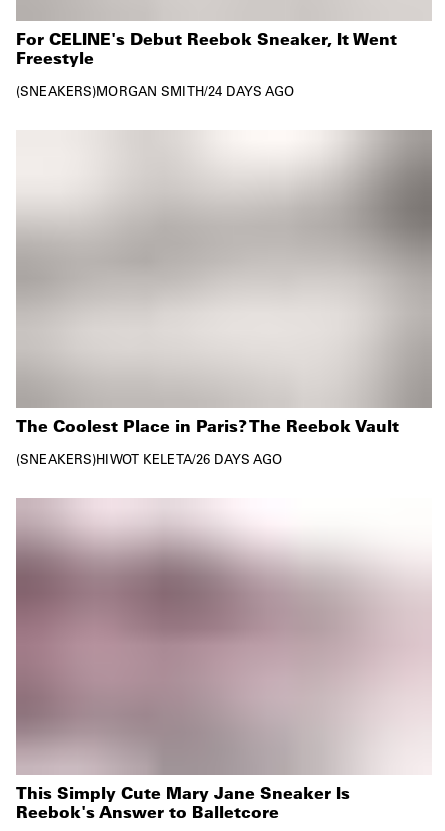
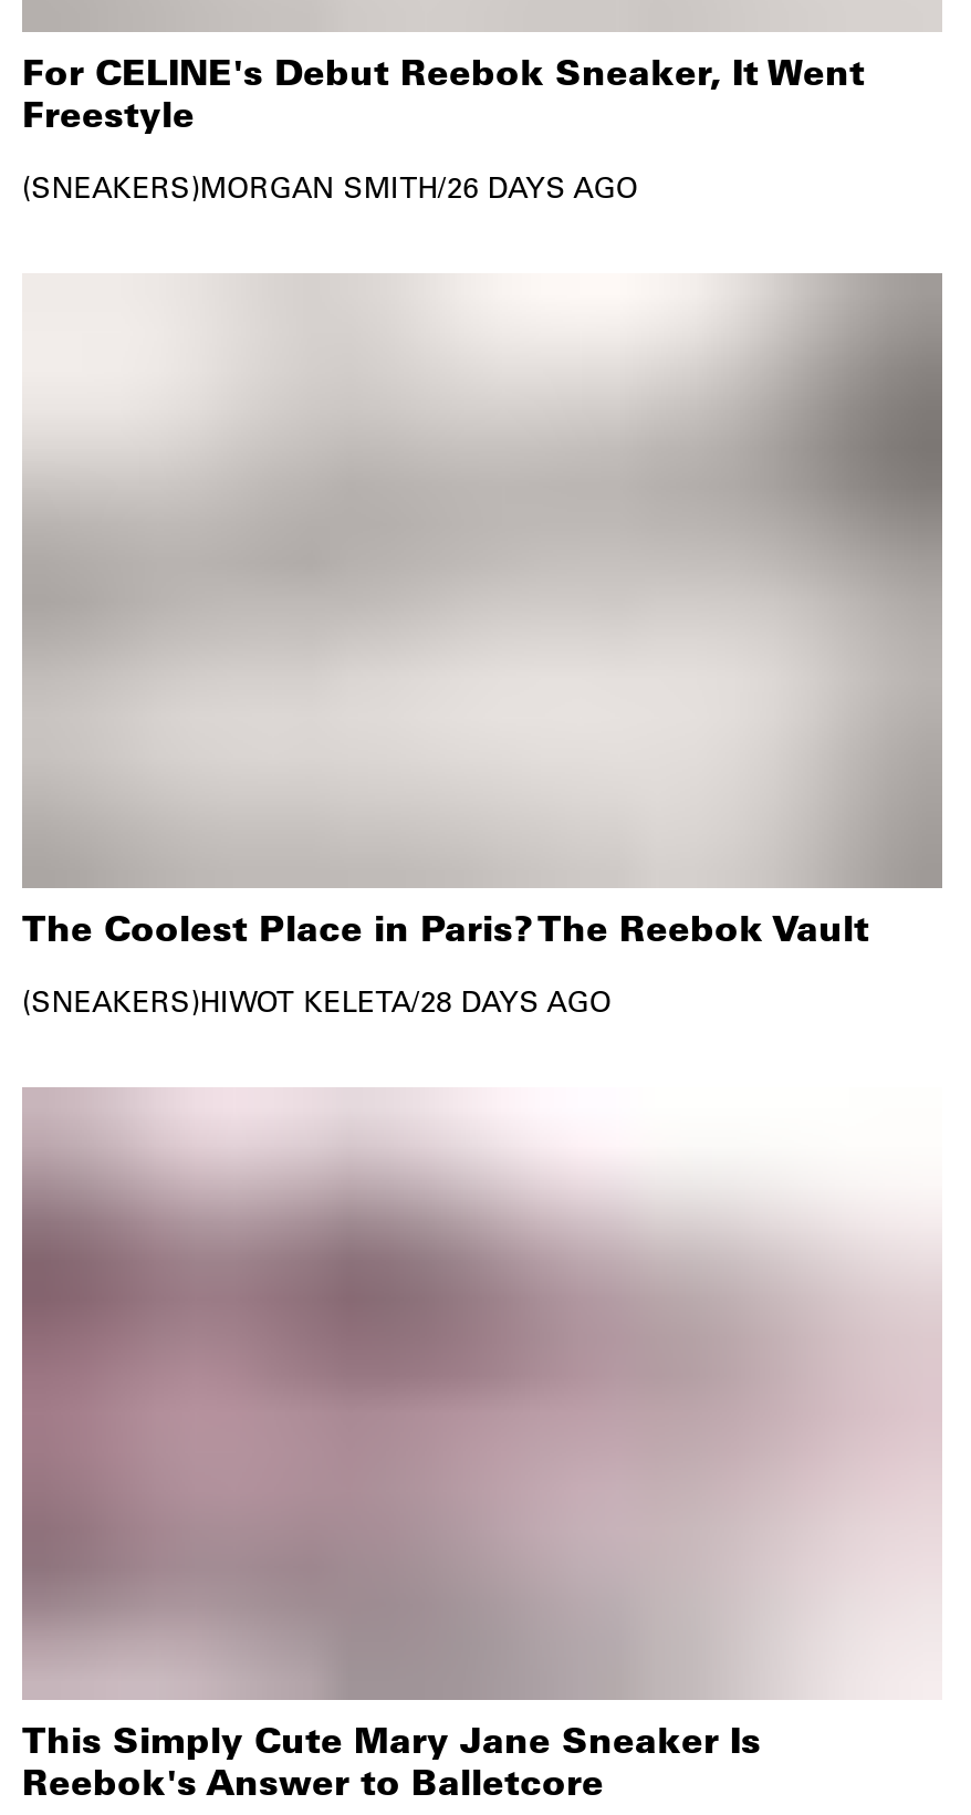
[20,82,294,99] SNEAKERS MORGAN SMITH/24 DAYS AGO -> [31,168,638,205] SNEAKERS MORGAN SMITH/26 DAYS AGO
[20,450,282,467] SNEAKERS HIWOT KELETA/26 DAYS AGO -> [31,980,612,1018] SNEAKERS HIWOT KELETA/28 DAYS AGO

